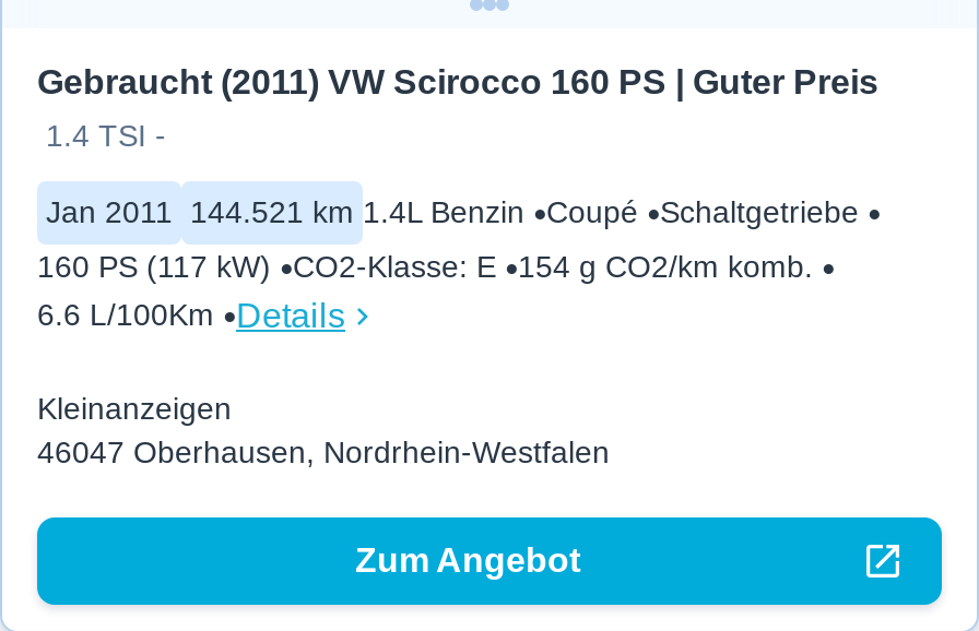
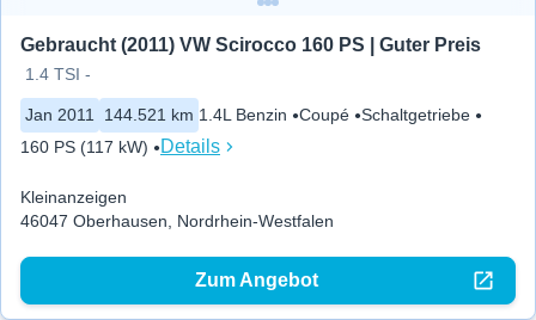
[37,247,813,331] CO2-Klasse: E | 154 g CO2/km komb. | 6.6 L/100Km -> none

